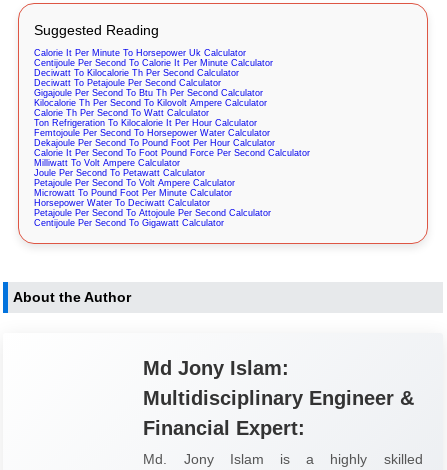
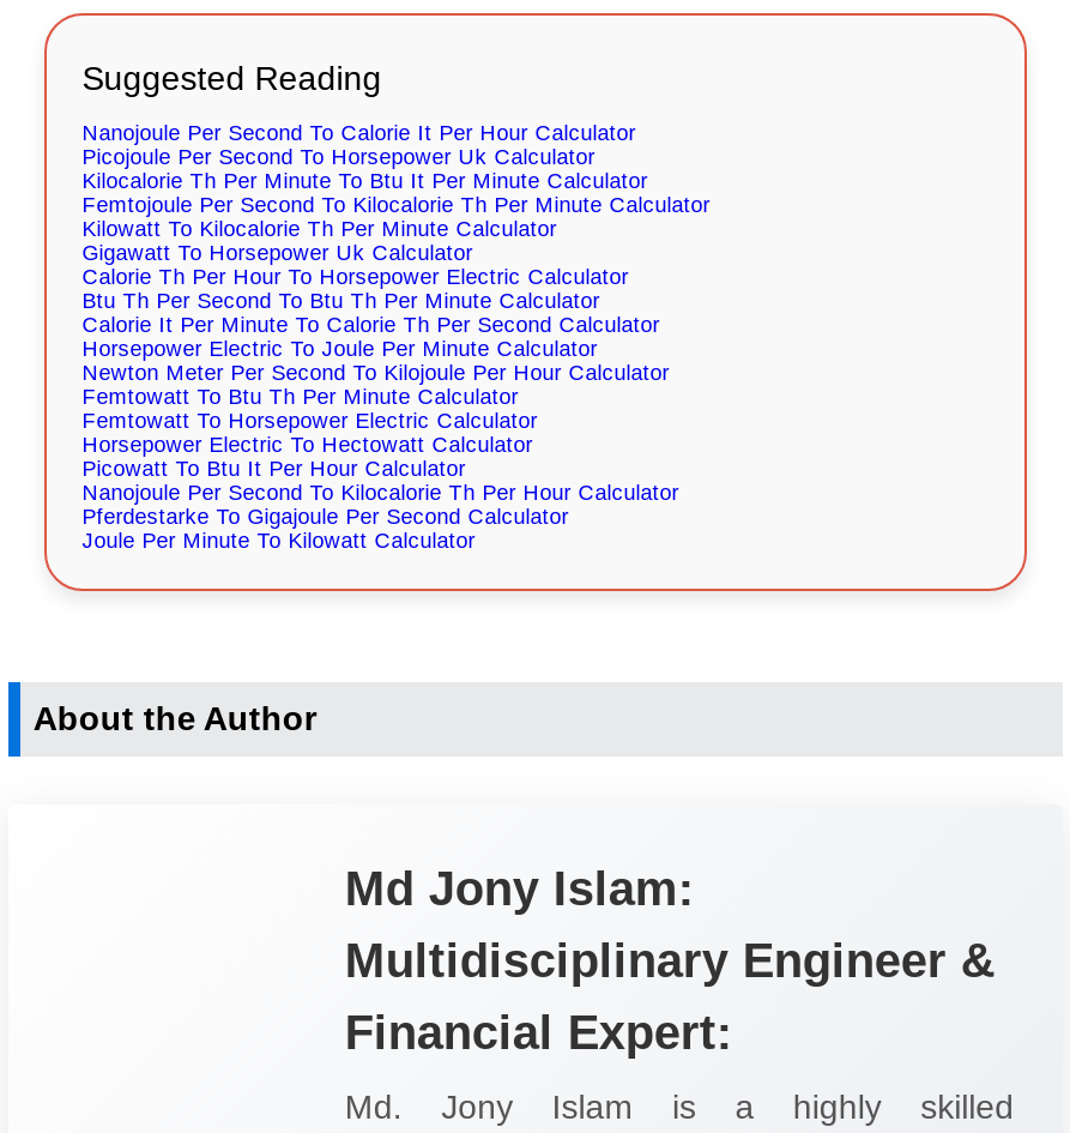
[34,48,310,228] Calorie It Per Minute To Horsepower Uk Calculator | Centijoule Per Second To Calorie It Per Minute Calculator | Deciwatt To Kilocalorie Th Per Second Calculator | Deciwatt To Petajoule Per Second Calculator | Gigajoule Per Second To Btu Th Per Second Calculator | Kilocalorie Th Per Second To Kilovolt Ampere Calculator | Calorie Th Per Second To Watt Calculator | Ton Refrigeration To Kilocalorie It Per Hour Calculator | Femtojoule Per Second To Horsepower Water Calculator | Dekajoule Per Second To Pound Foot Per Hour Calculator | Calorie It Per Second To Foot Pound Force Per Second Calculator | Milliwatt To Volt Ampere Calculator | Joule Per Second To Petawatt Calculator | Petajoule Per Second To Volt Ampere Calculator | Microwatt To Pound Foot Per Minute Calculator | Horsepower Water To Deciwatt Calculator | Petajoule Per Second To Attojoule Per Second Calculator | Centijoule Per Second To Gigawatt Calculator -> [82,120,710,552] Nanojoule Per Second To Calorie It Per Hour Calculator | Picojoule Per Second To Horsepower Uk Calculator | Kilocalorie Th Per Minute To Btu It Per Minute Calculator | Femtojoule Per Second To Kilocalorie Th Per Minute Calculator | Kilowatt To Kilocalorie Th Per Minute Calculator | Gigawatt To Horsepower Uk Calculator | Calorie Th Per Hour To Horsepower Electric Calculator | Btu Th Per Second To Btu Th Per Minute Calculator | Calorie It Per Minute To Calorie Th Per Second Calculator | Horsepower Electric To Joule Per Minute Calculator | Newton Meter Per Second To Kilojoule Per Hour Calculator | Femtowatt To Btu Th Per Minute Calculator | Femtowatt To Horsepower Electric Calculator | Horsepower Electric To Hectowatt Calculator | Picowatt To Btu It Per Hour Calculator | Nanojoule Per Second To Kilocalorie Th Per Hour Calculator | Pferdestarke To Gigajoule Per Second Calculator | Joule Per Minute To Kilowatt Calculator

